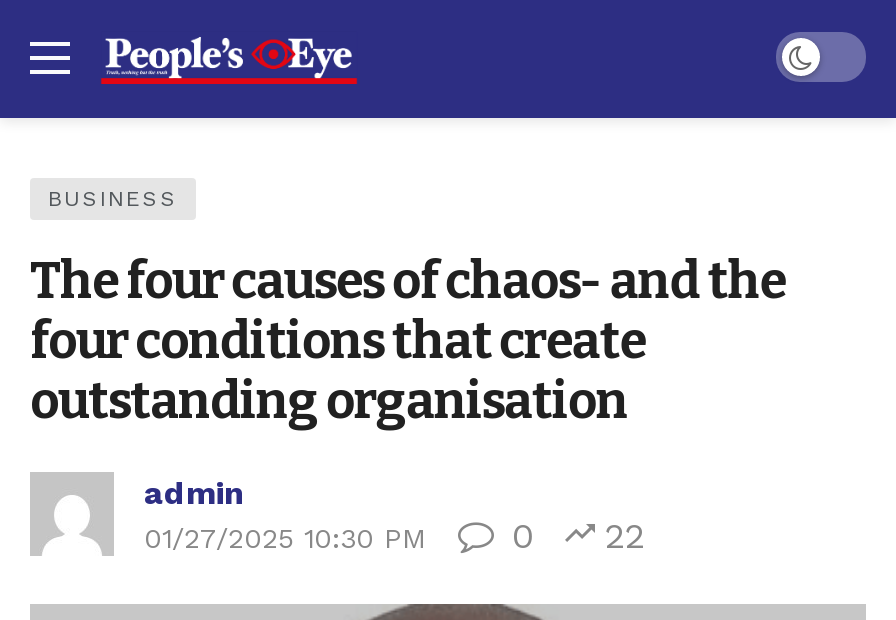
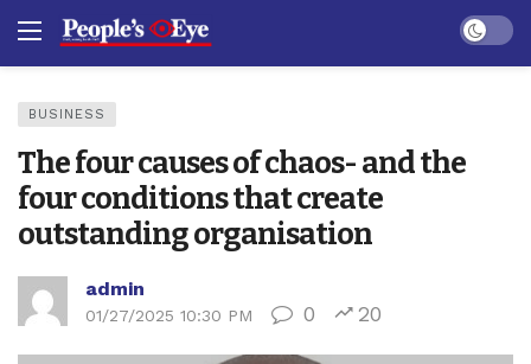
[604,514,644,556] 22 -> [358,301,382,326] 20

